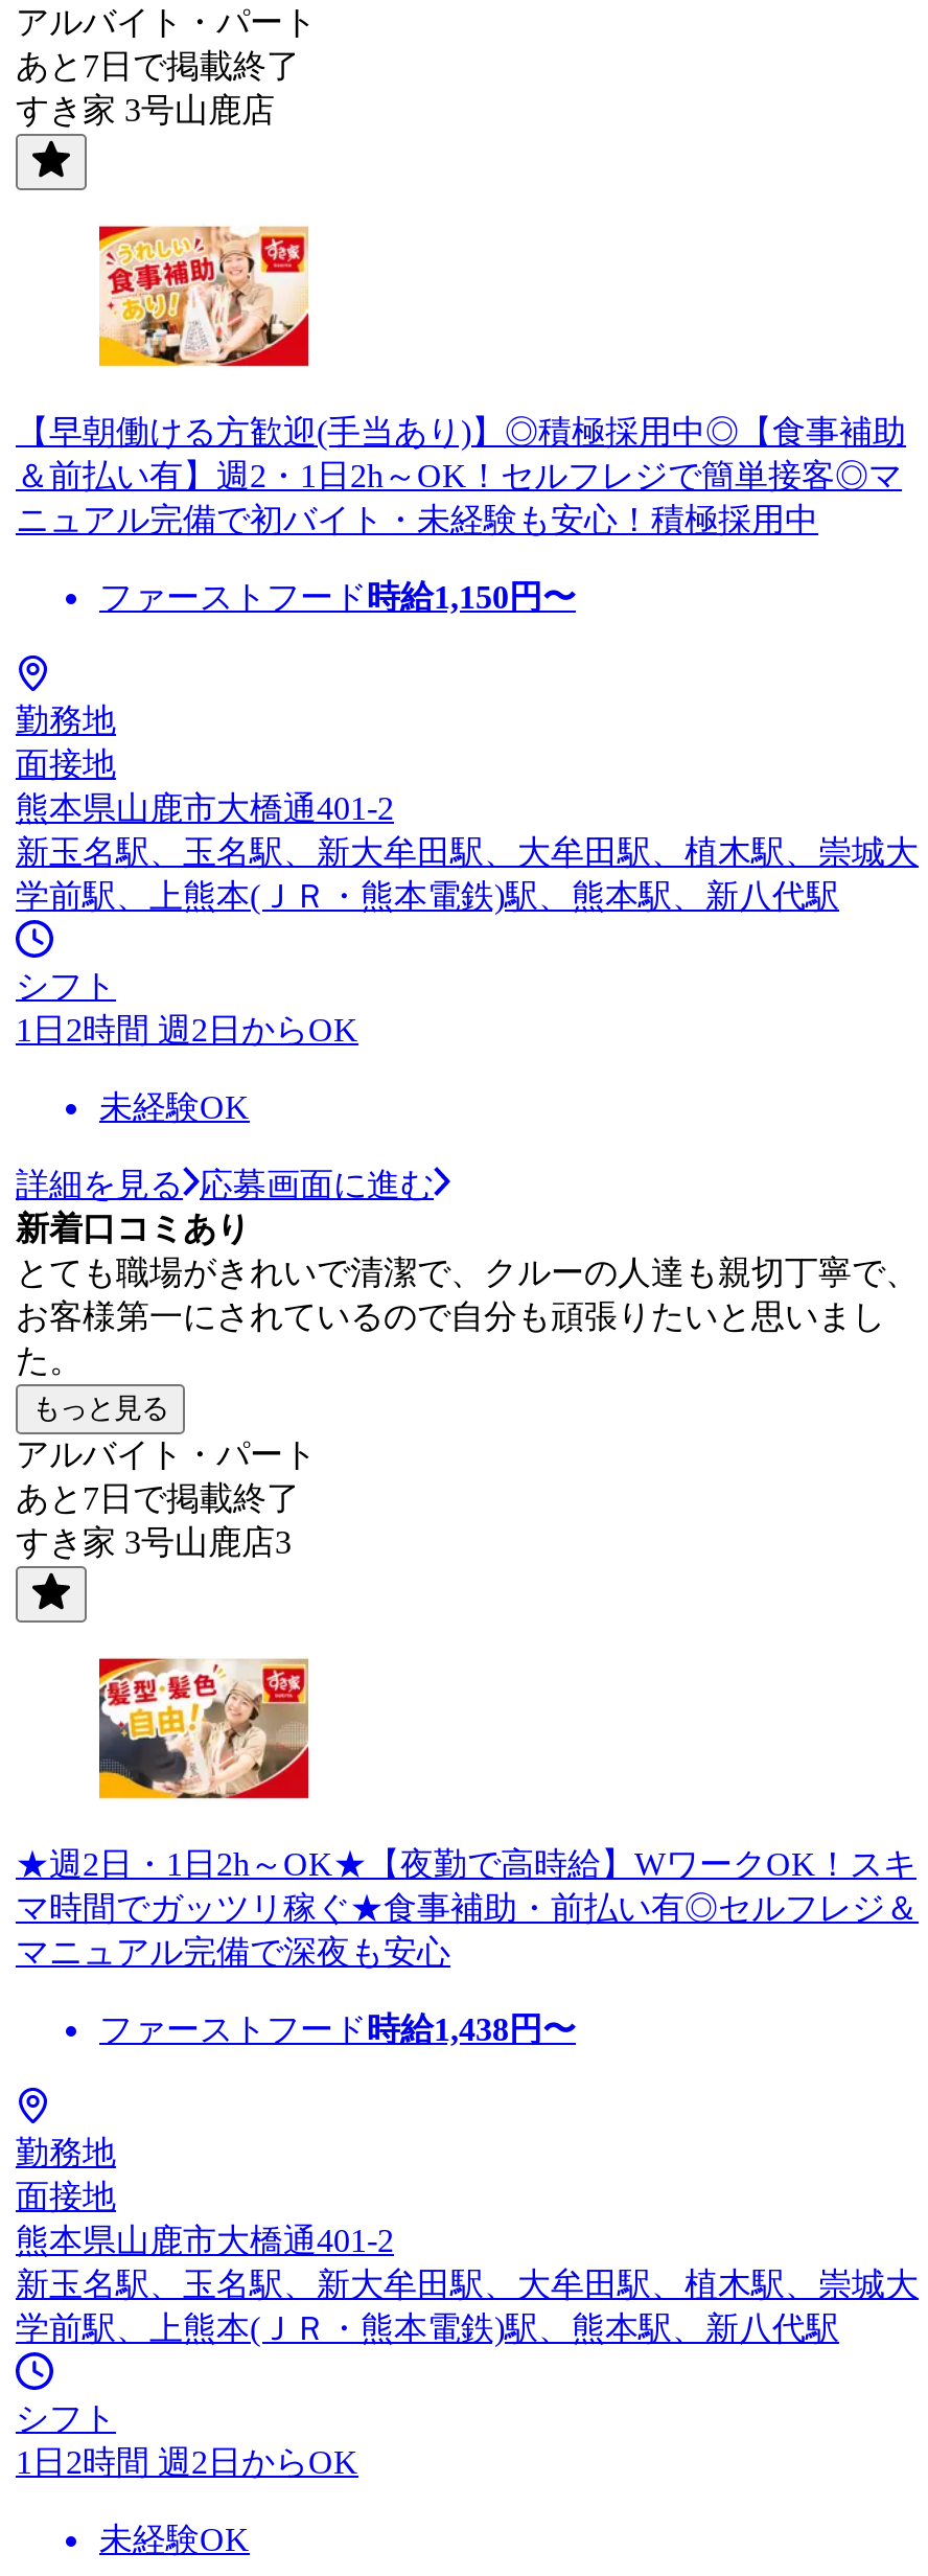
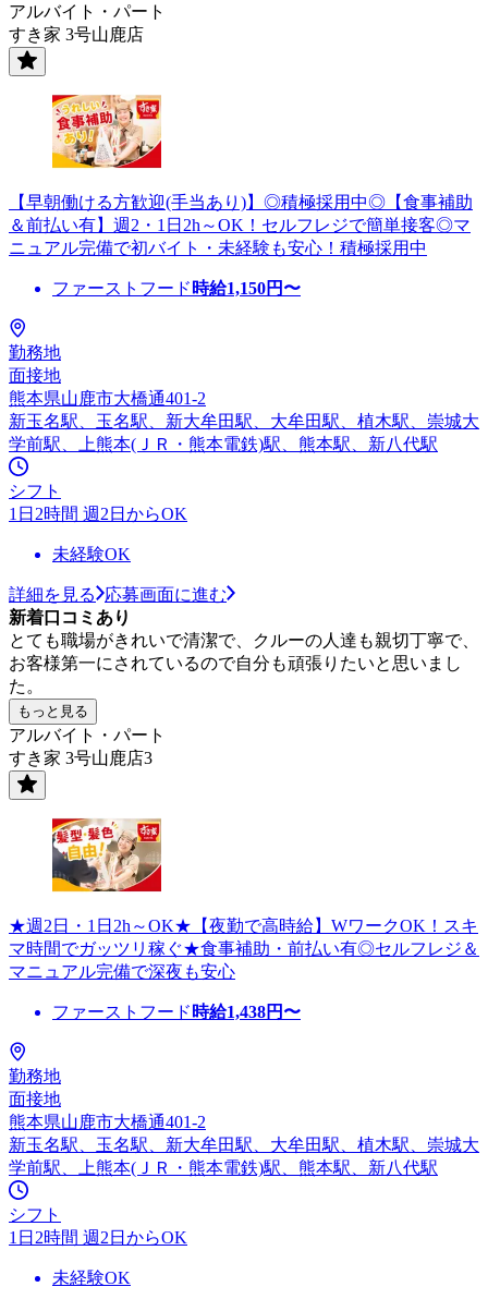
[16,48,300,83] あと7日で掲載終了 -> none
[16,1480,300,1516] あと7日で掲載終了 -> none

